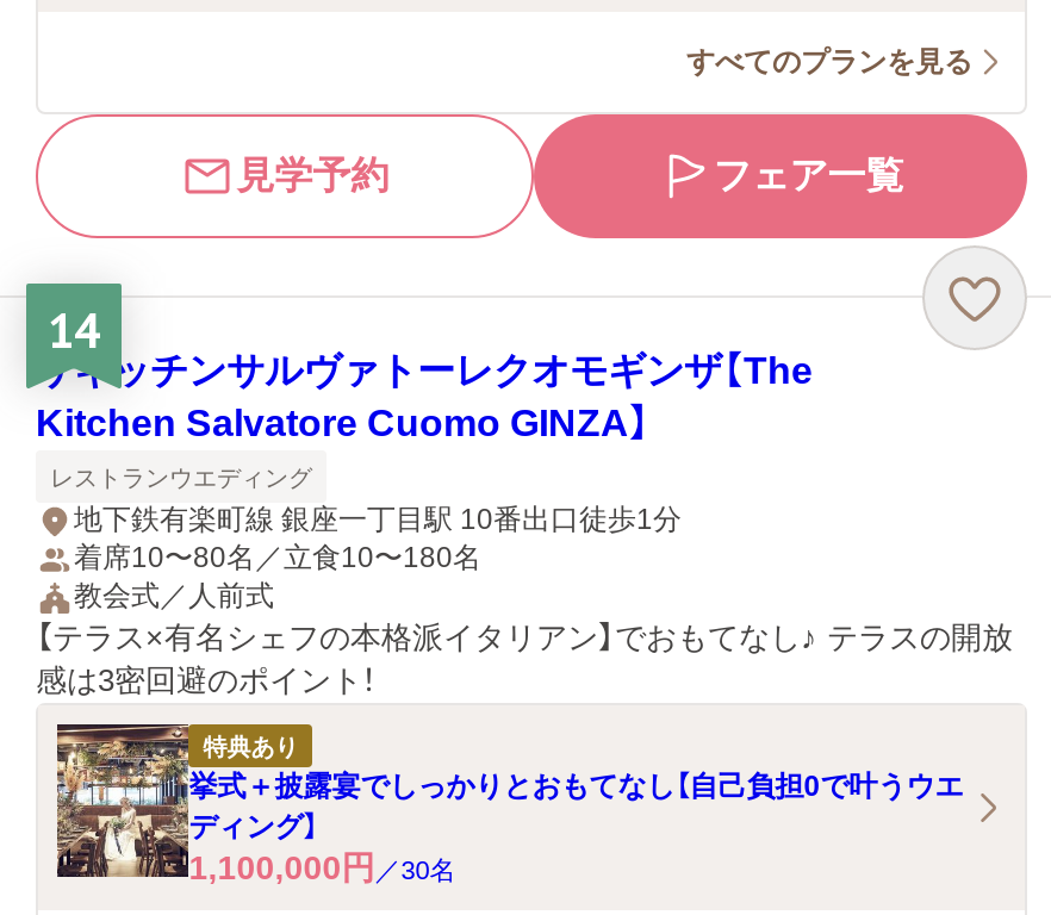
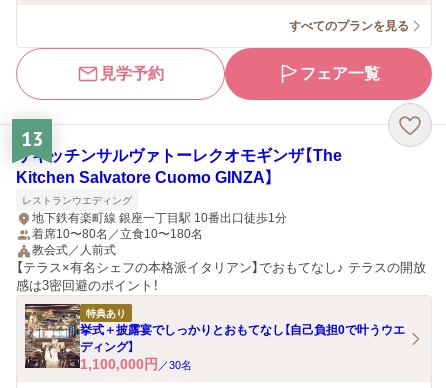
[48,300,100,362] 14 -> [21,126,43,152] 13

